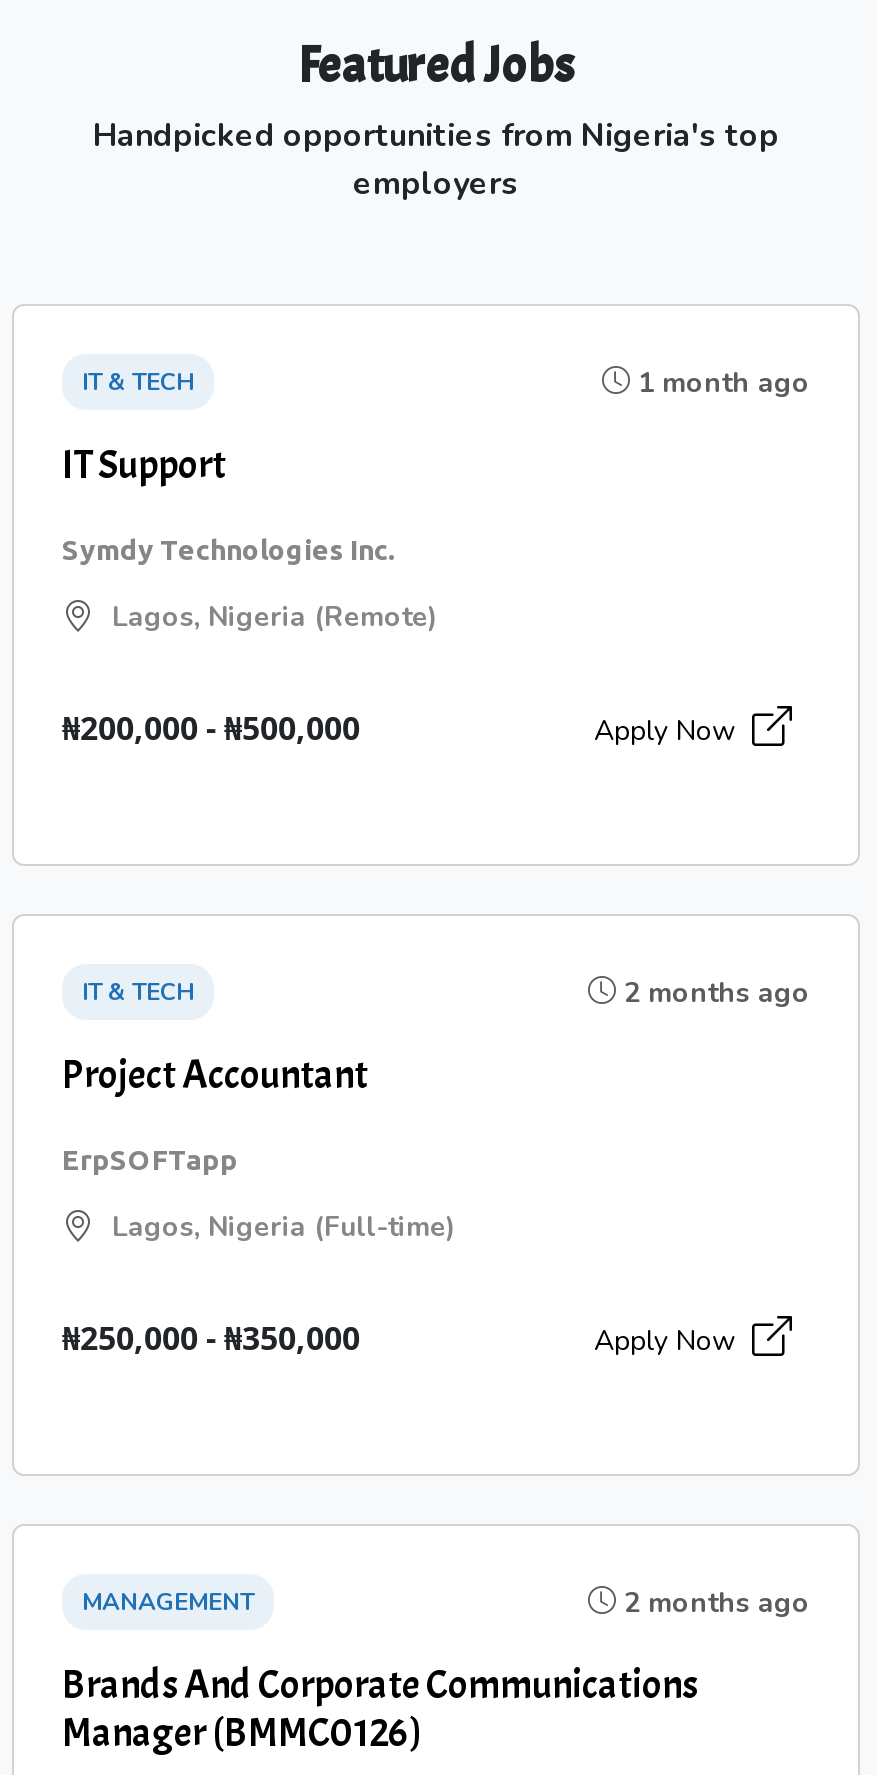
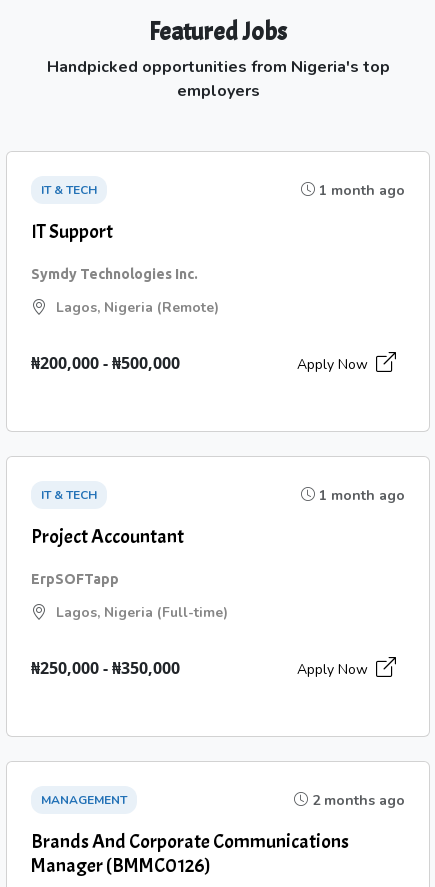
[624,973,810,1011] 2 months ago -> [319,485,405,504] 1 month ago

